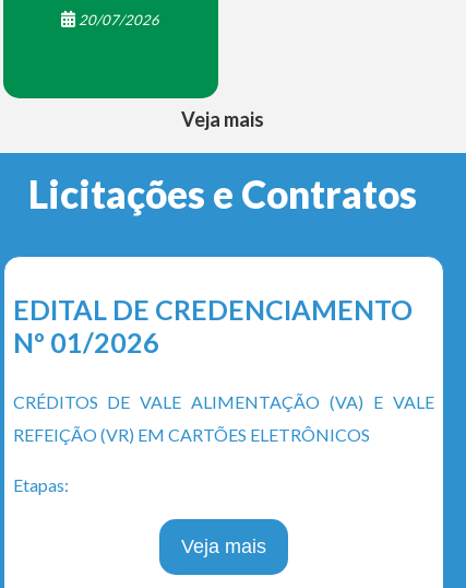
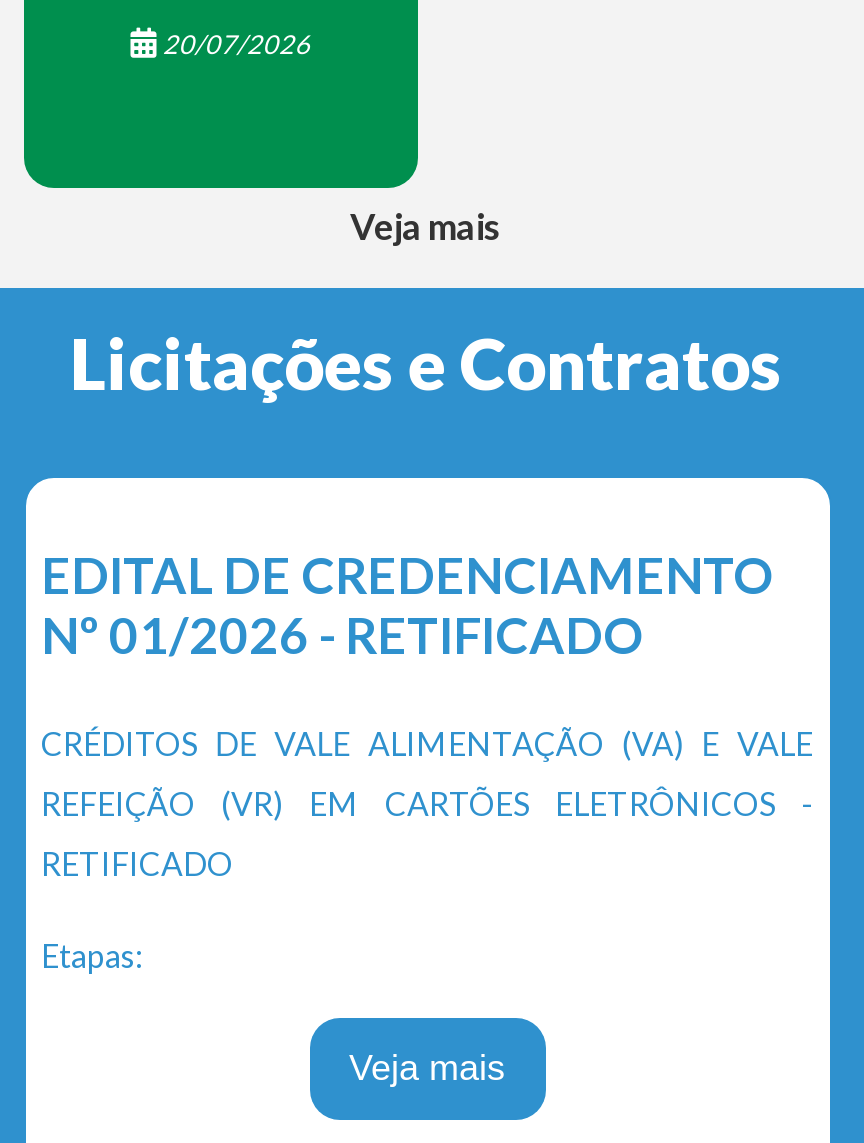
[13,326,159,359] Nº 01/2026 -> [41,605,643,665] Nº 01/2026 - RETIFICADO
[13,424,369,445] REFEIÇÃO (VR) EM CARTÕES ELETRÔNICOS -> [41,785,813,883] REFEIÇÃO (VR) EM CARTÕES ELETRÔNICOS - | RETIFICADO

